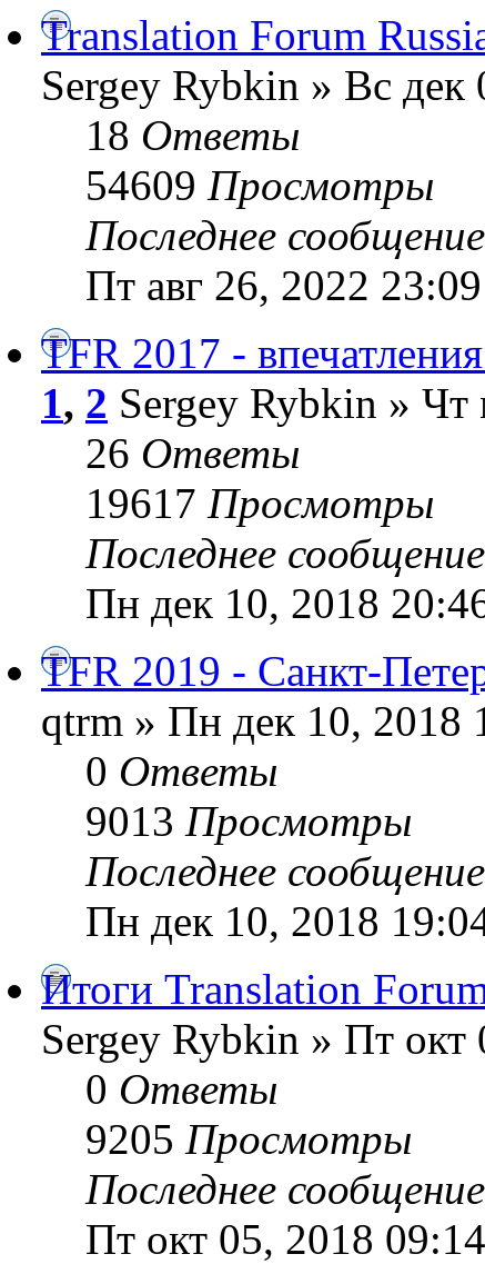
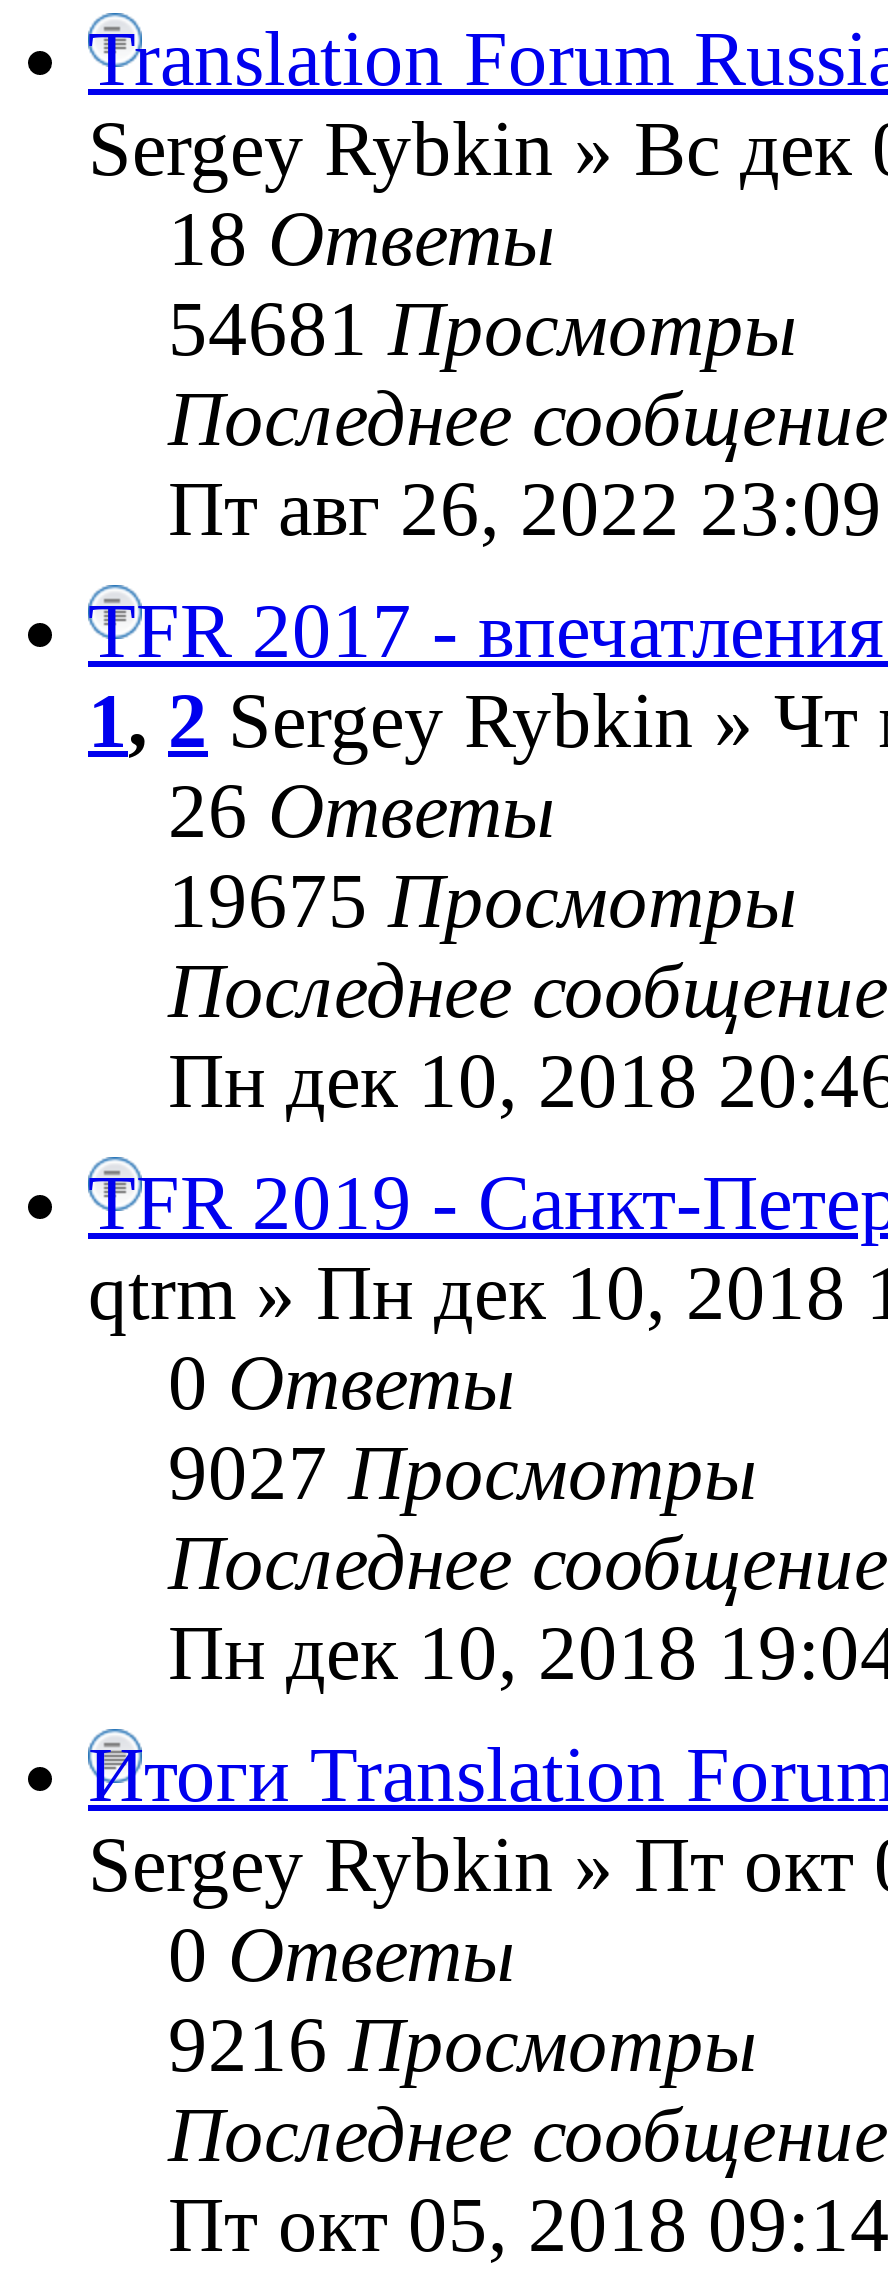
[85,161,434,209] 54609 Просмотры -> [168,285,796,371] 54681 Просмотры
[85,479,434,527] 19617 Просмотры -> [168,857,796,943] 19675 Просмотры
[85,797,412,845] 9013 Просмотры -> [168,1429,756,1515] 9027 Просмотры
[85,1115,412,1163] 9205 Просмотры -> [168,2001,756,2087] 9216 Просмотры

